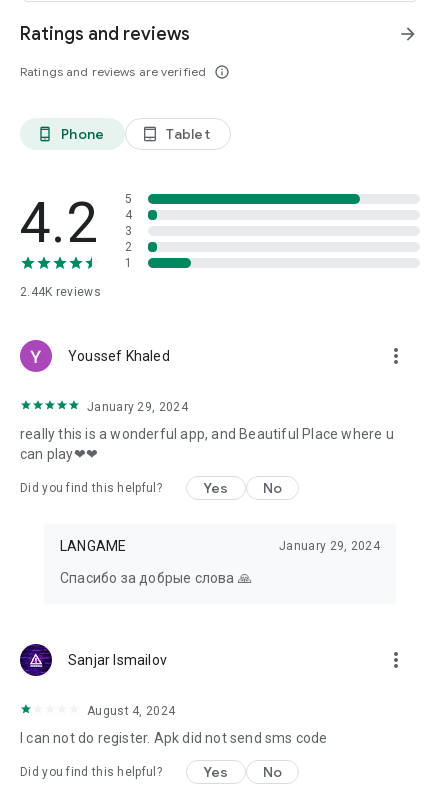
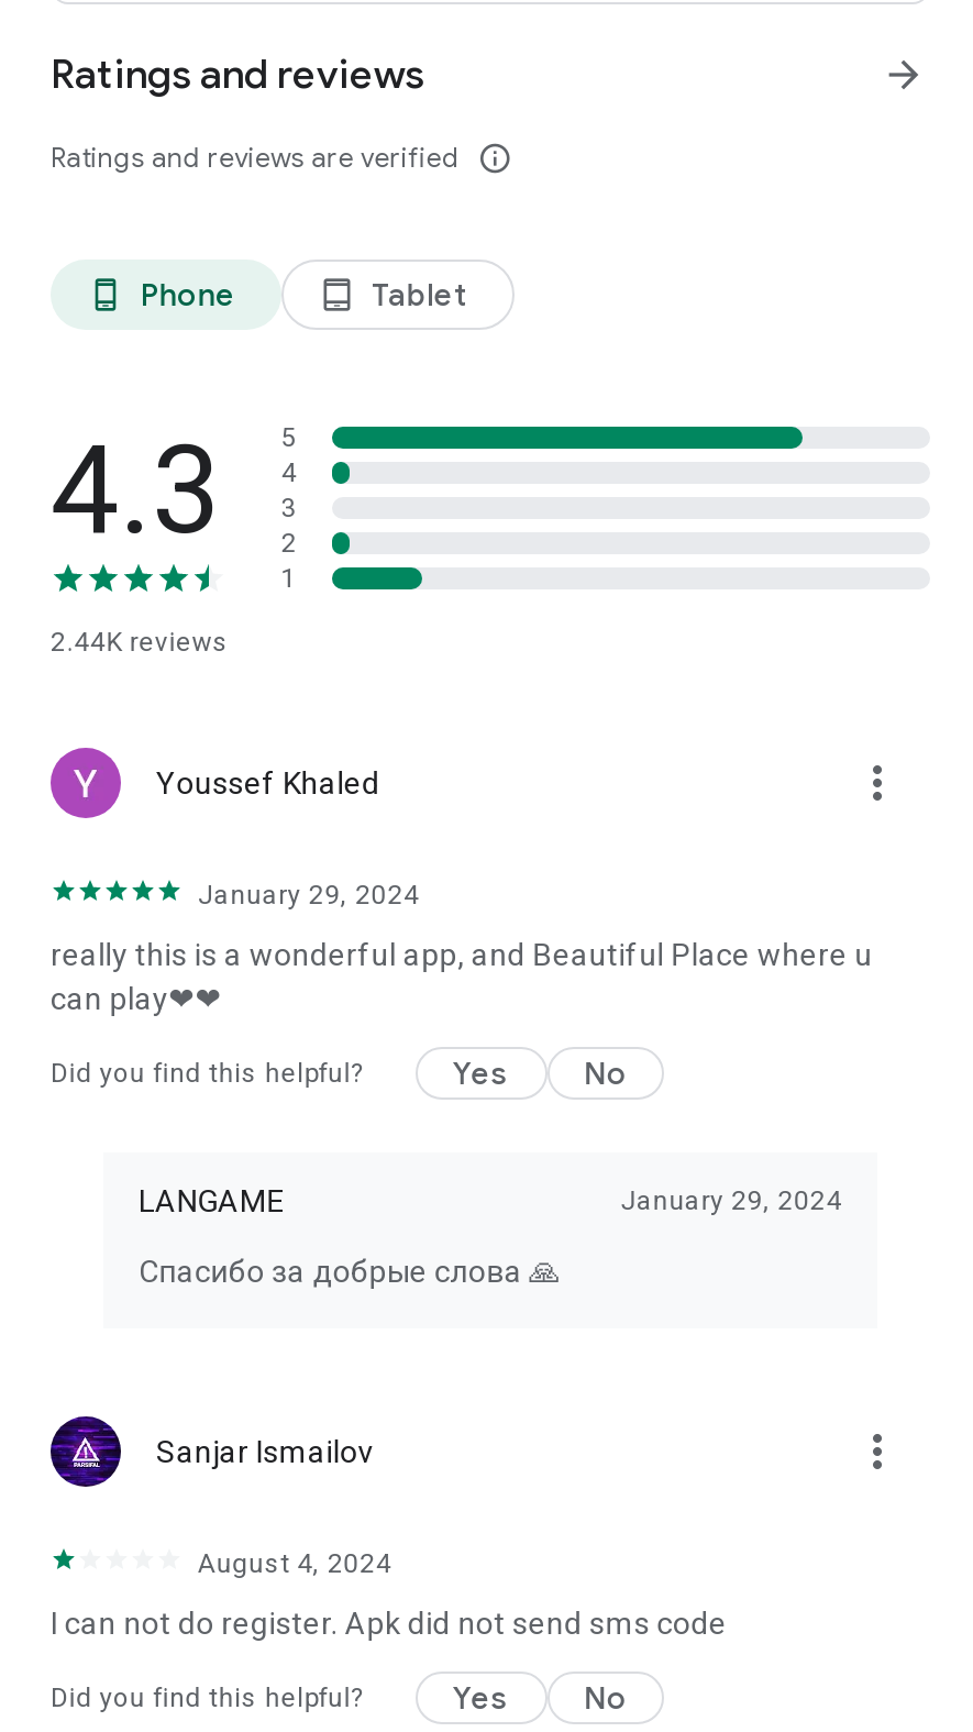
[20,190,132,256] 4.2 5 4 3 2 -> [51,418,297,563] 4.3 5 4 3 2

